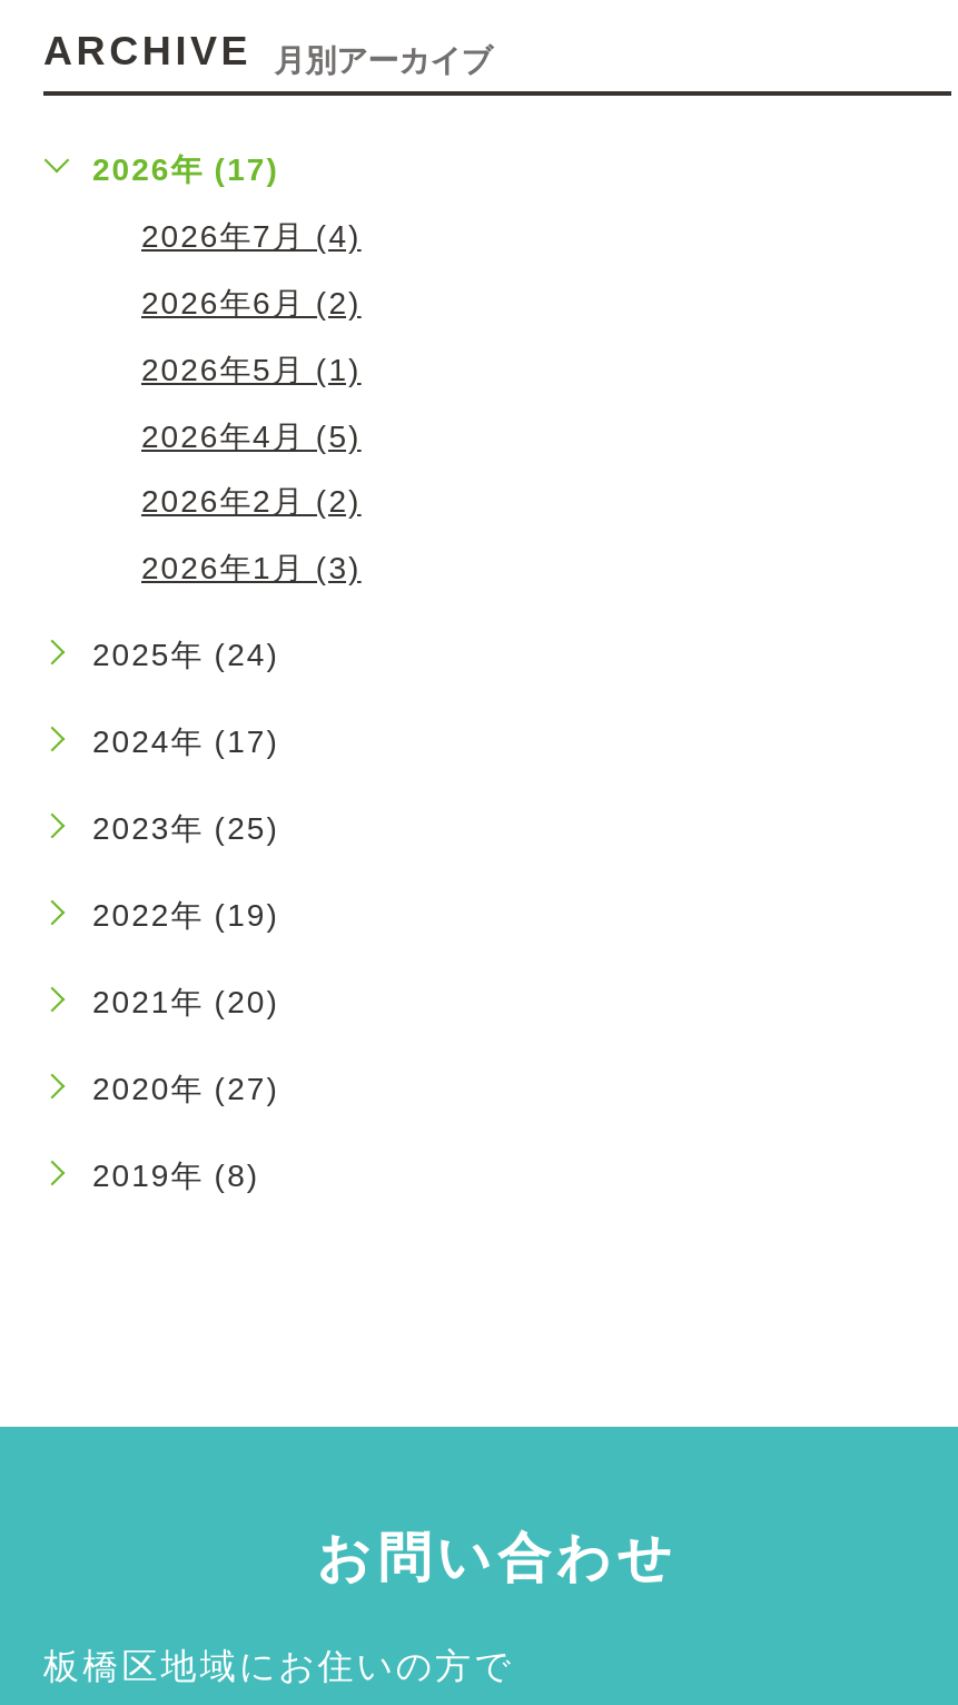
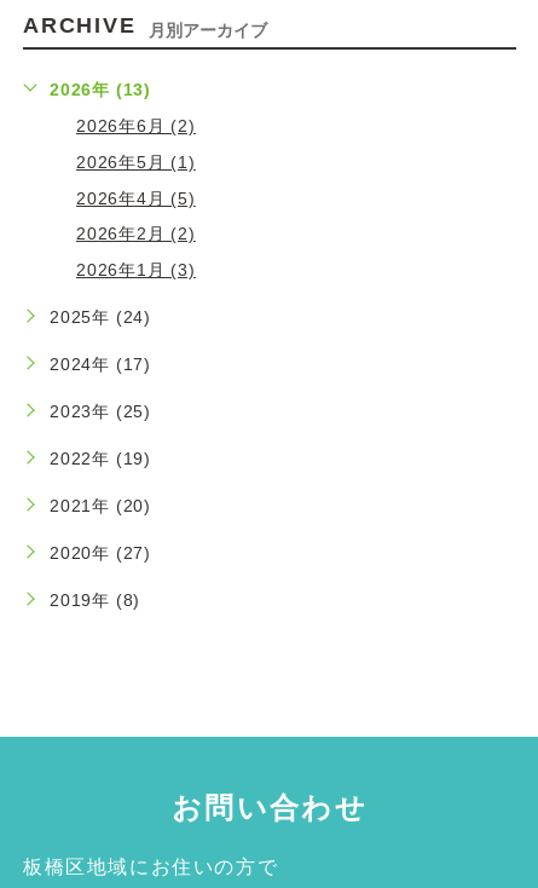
[92,152,361,254] 2026年 (17) | 2026年7月 (4) -> [50,80,151,99] 2026年 (13)

